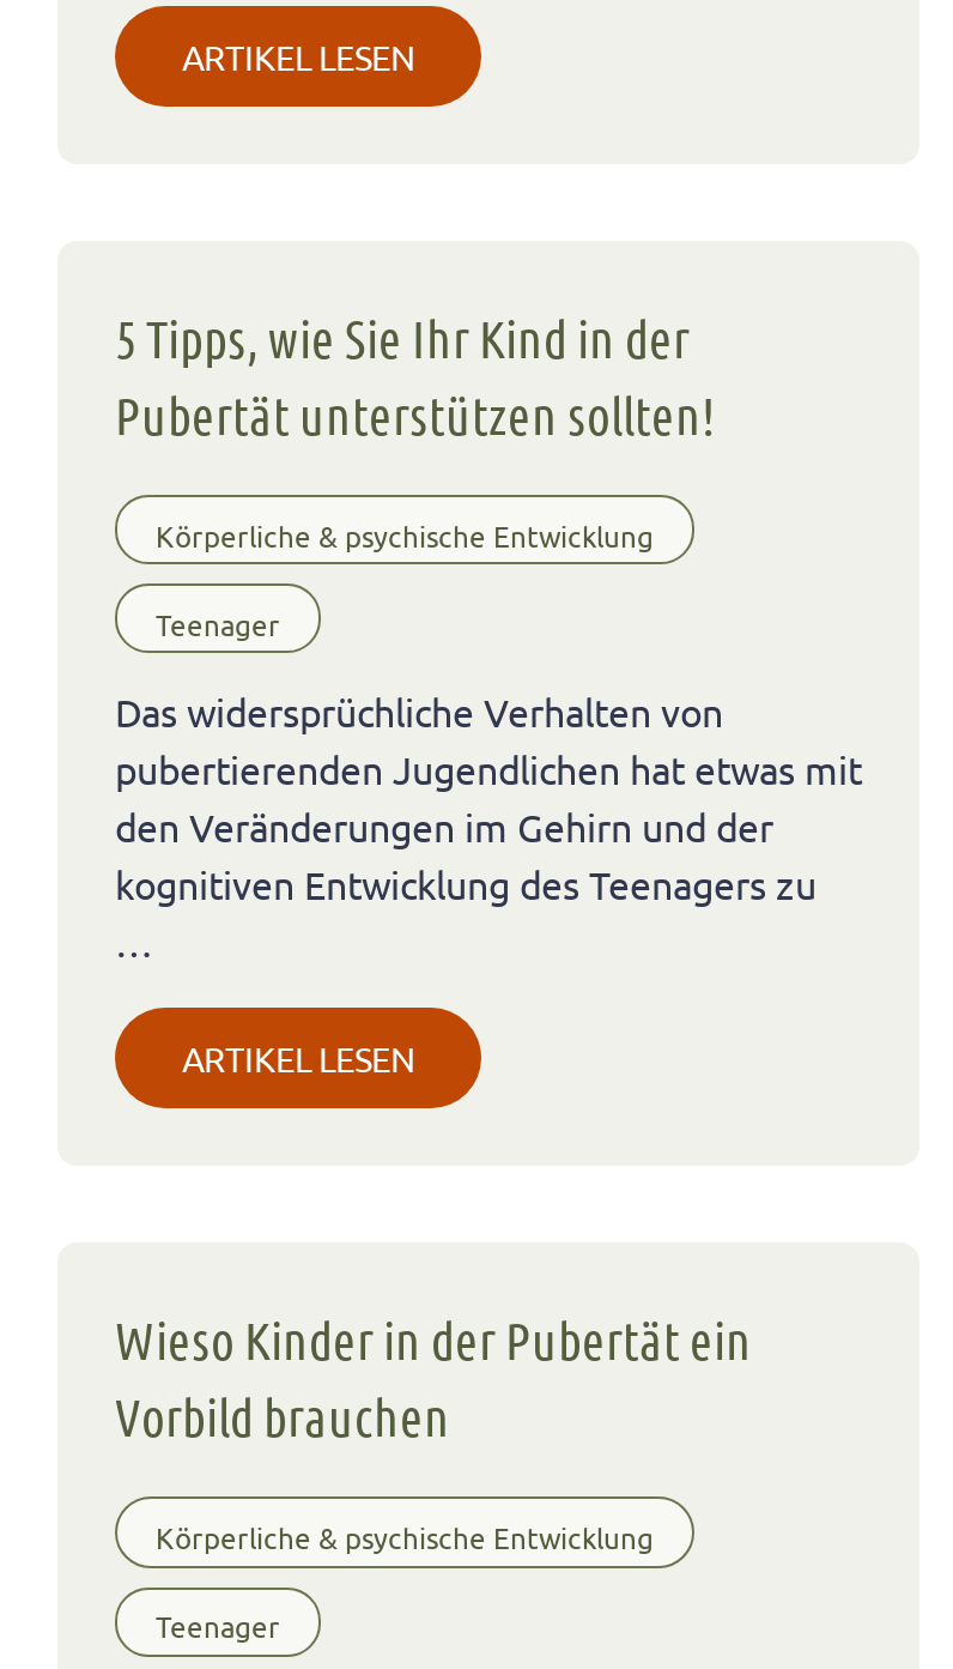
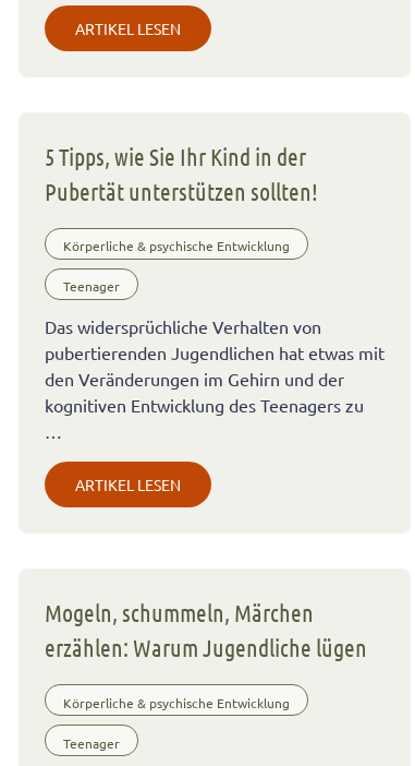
[115,1308,752,1447] Wieso Kinder in der Pubertät ein | Vorbild brauchen -> [45,598,367,661] Mogeln, schummeln, Märchen | erzählen: Warum Jugendliche lügen

